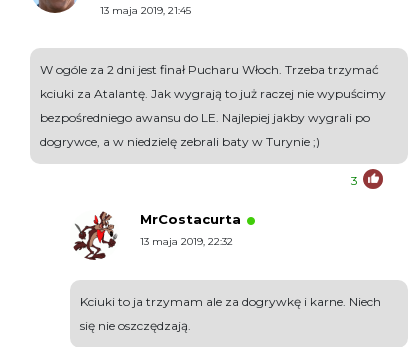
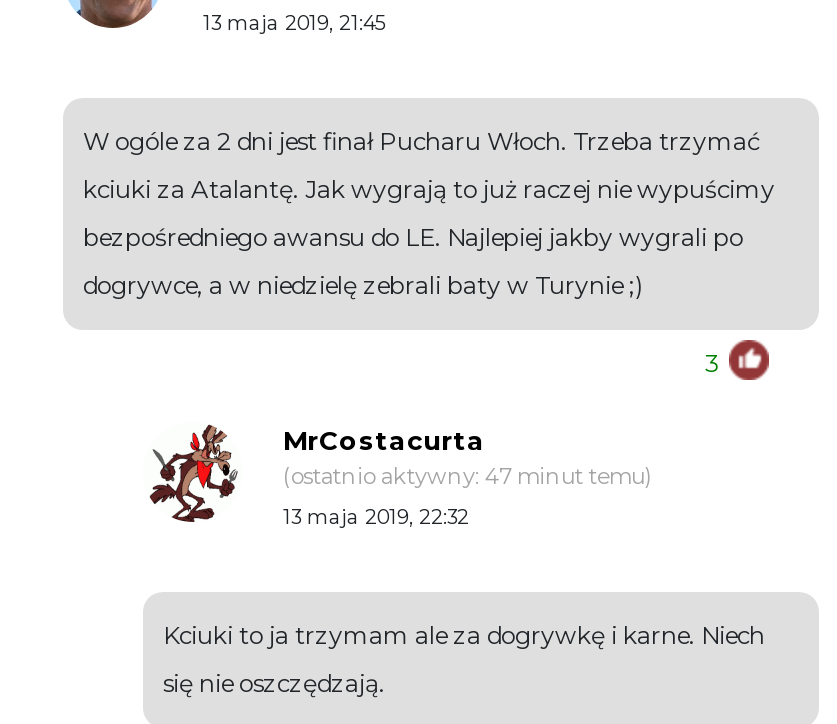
none -> [283,461,653,489] (ostatnio aktywny: 47 minut temu)

